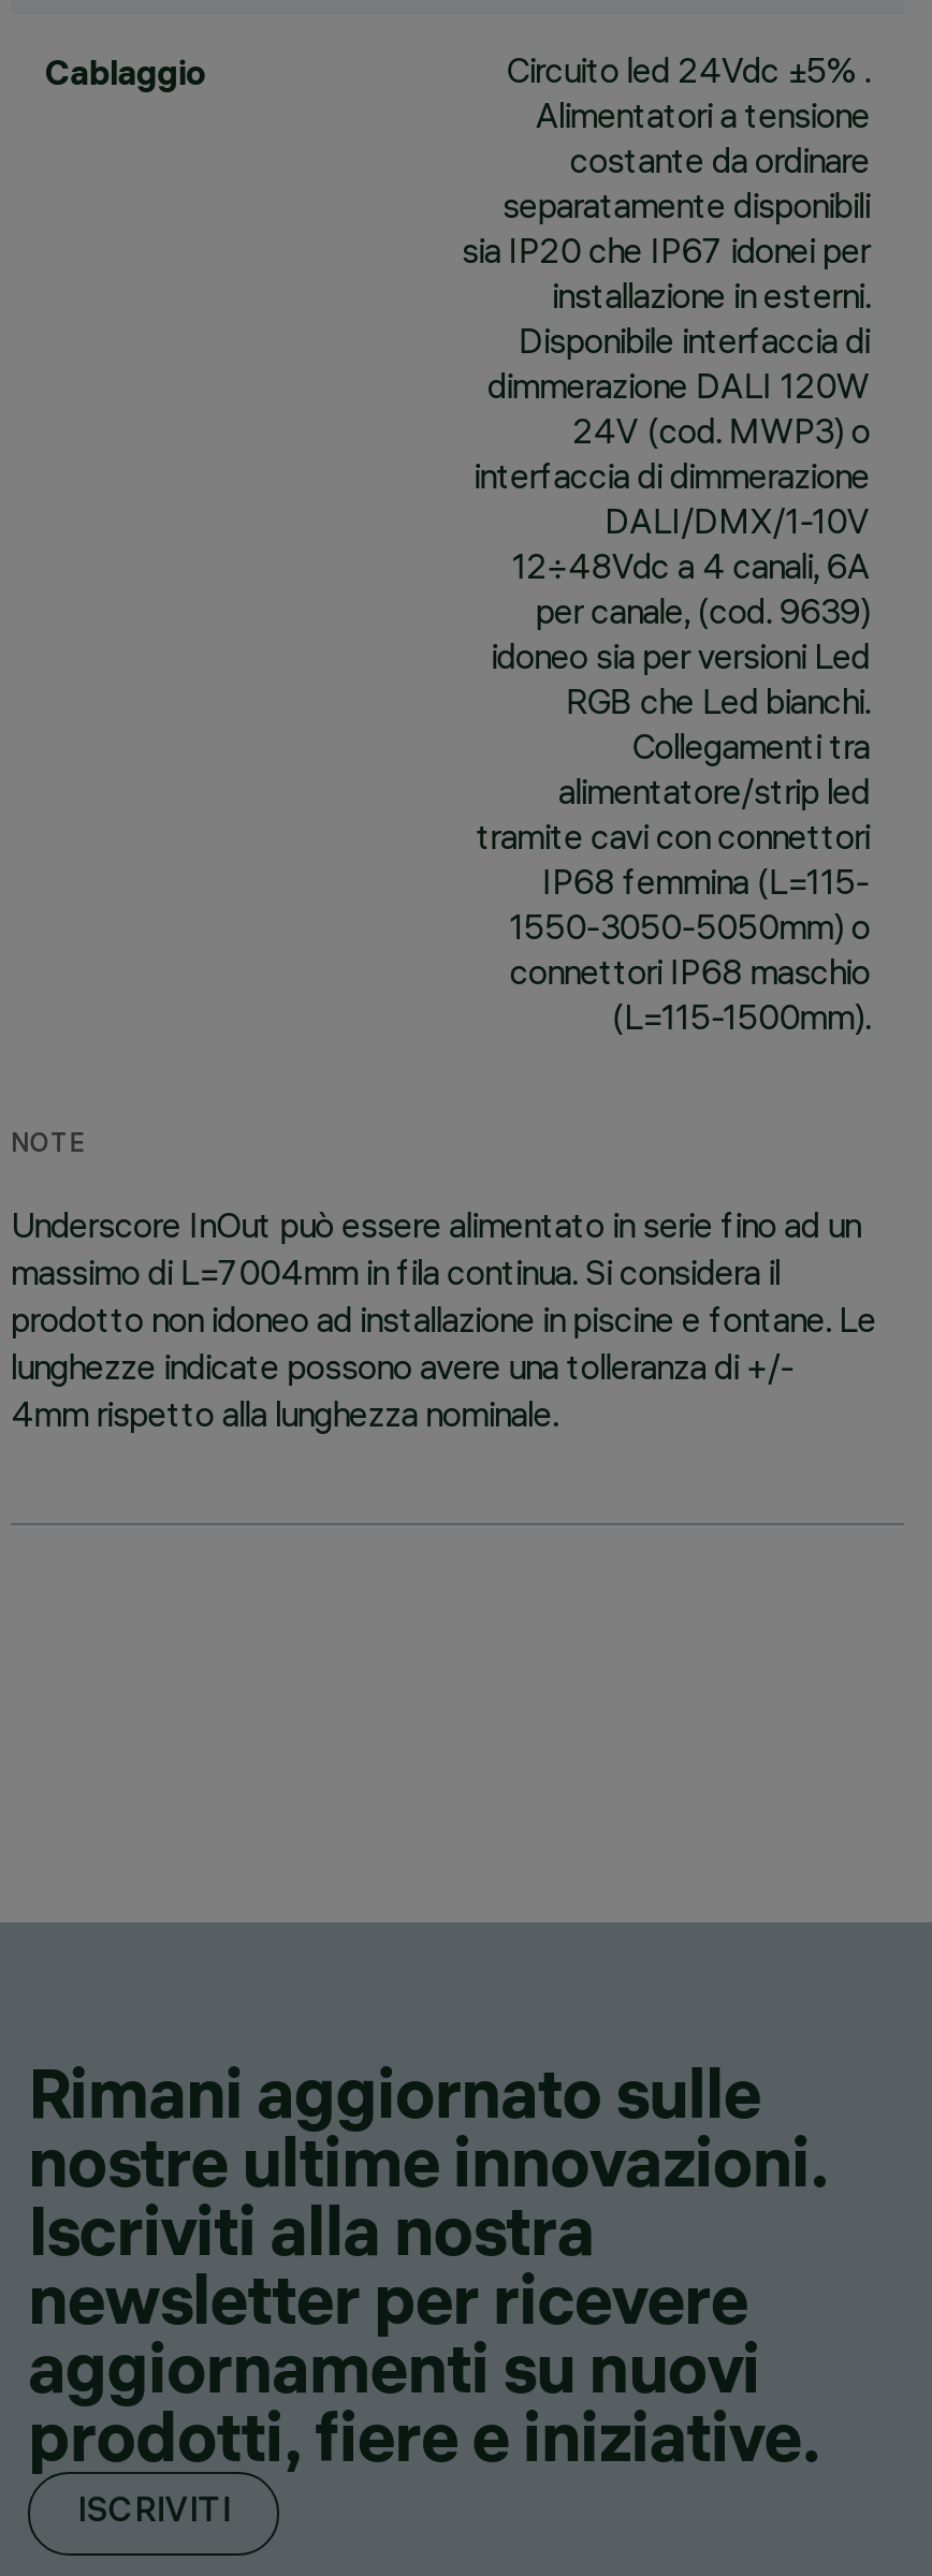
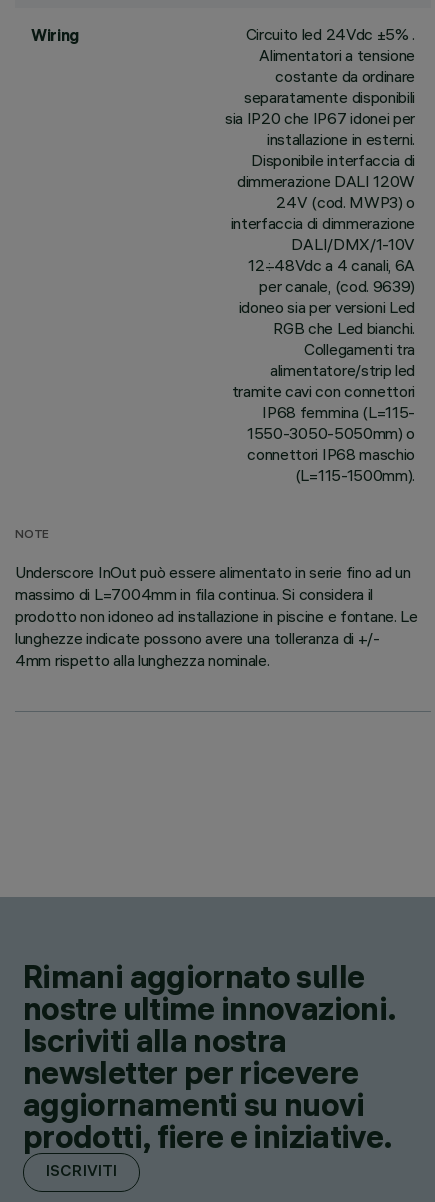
[45,50,206,93] Cablaggio -> [31,25,79,45] Wiring

